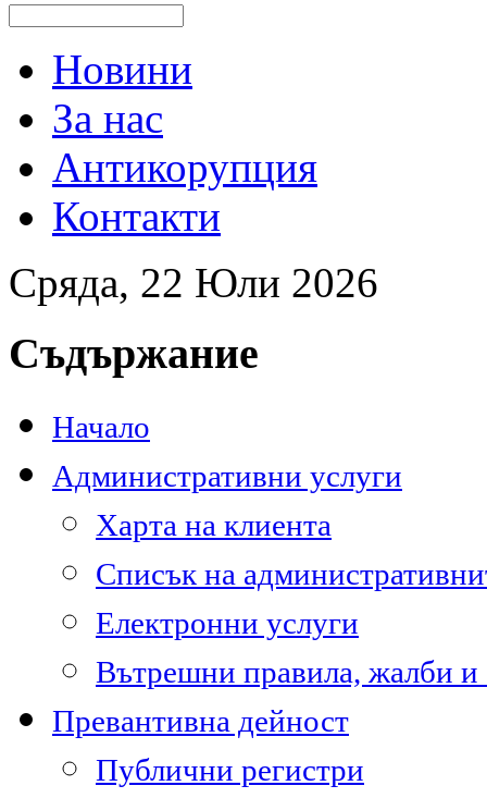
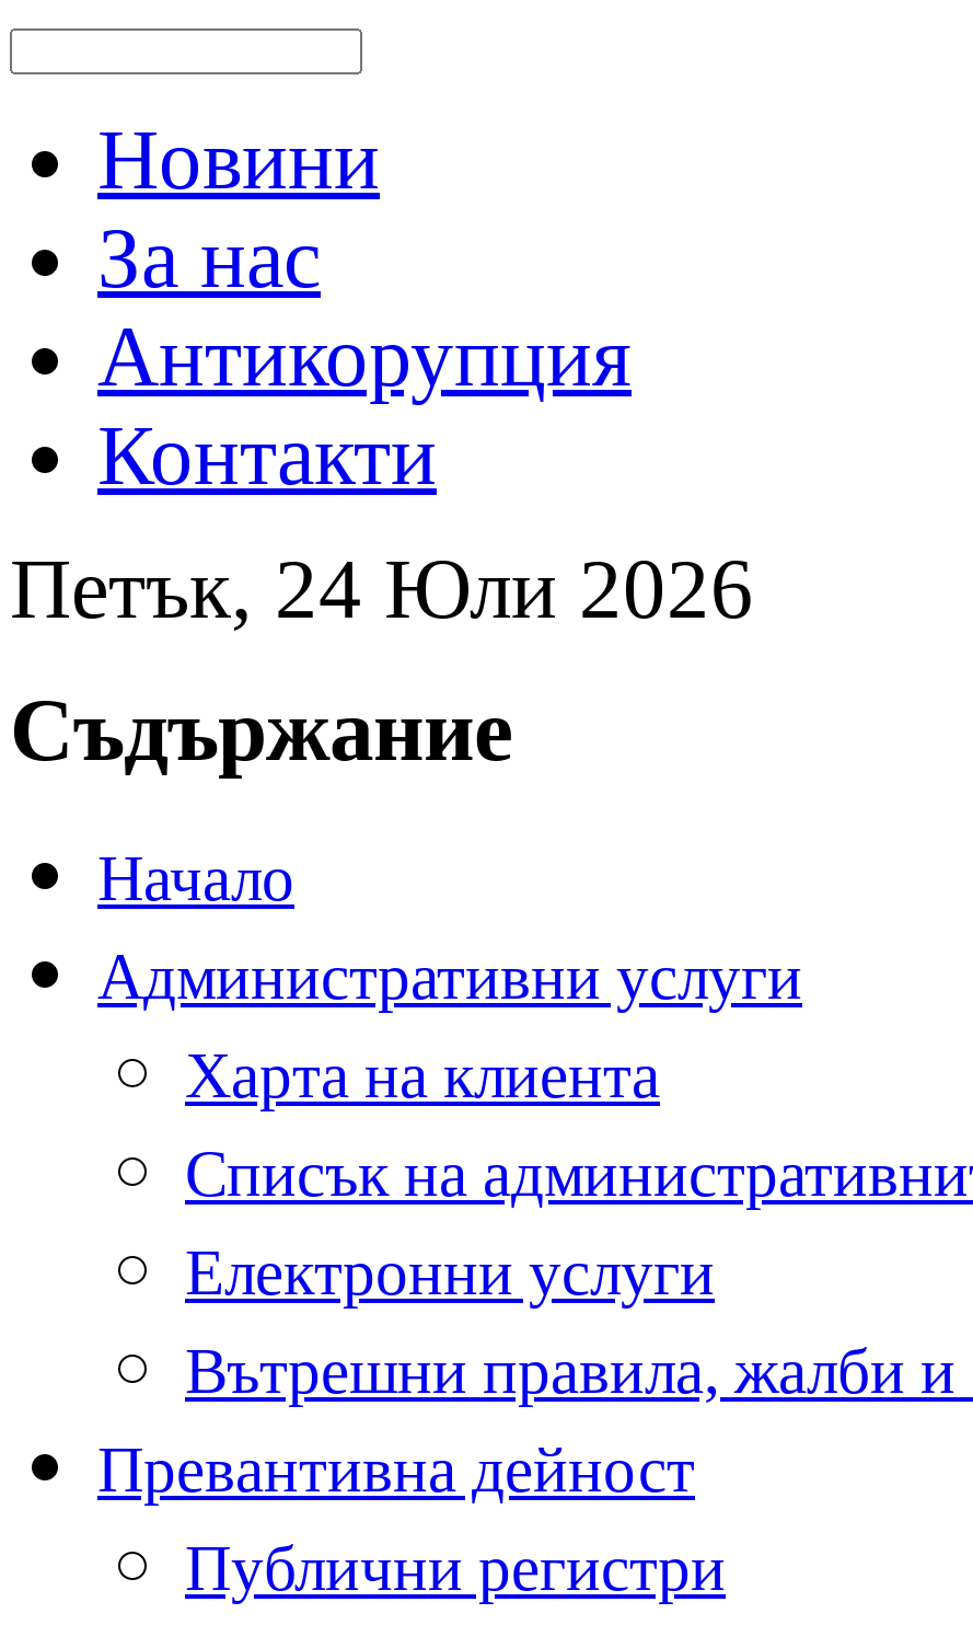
[9,259,378,306] Сряда, 22 Юли 2026 -> [10,541,754,635] Петък, 24 Юли 2026

